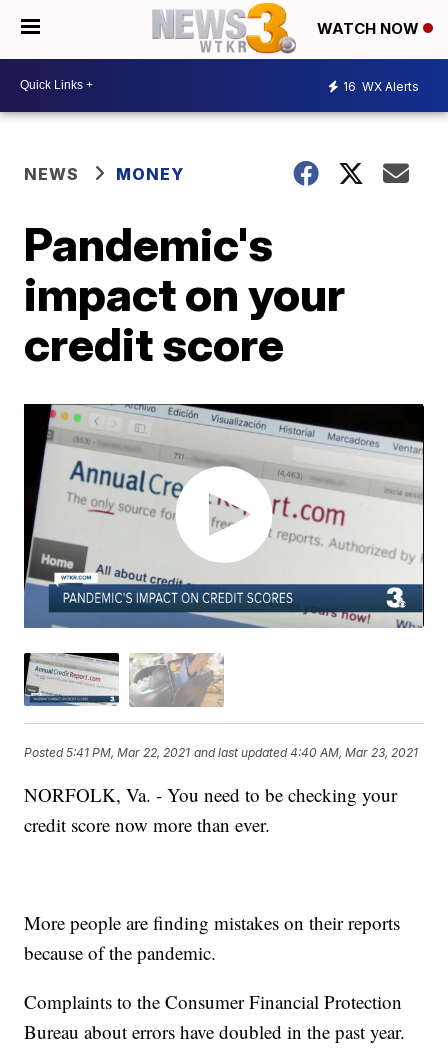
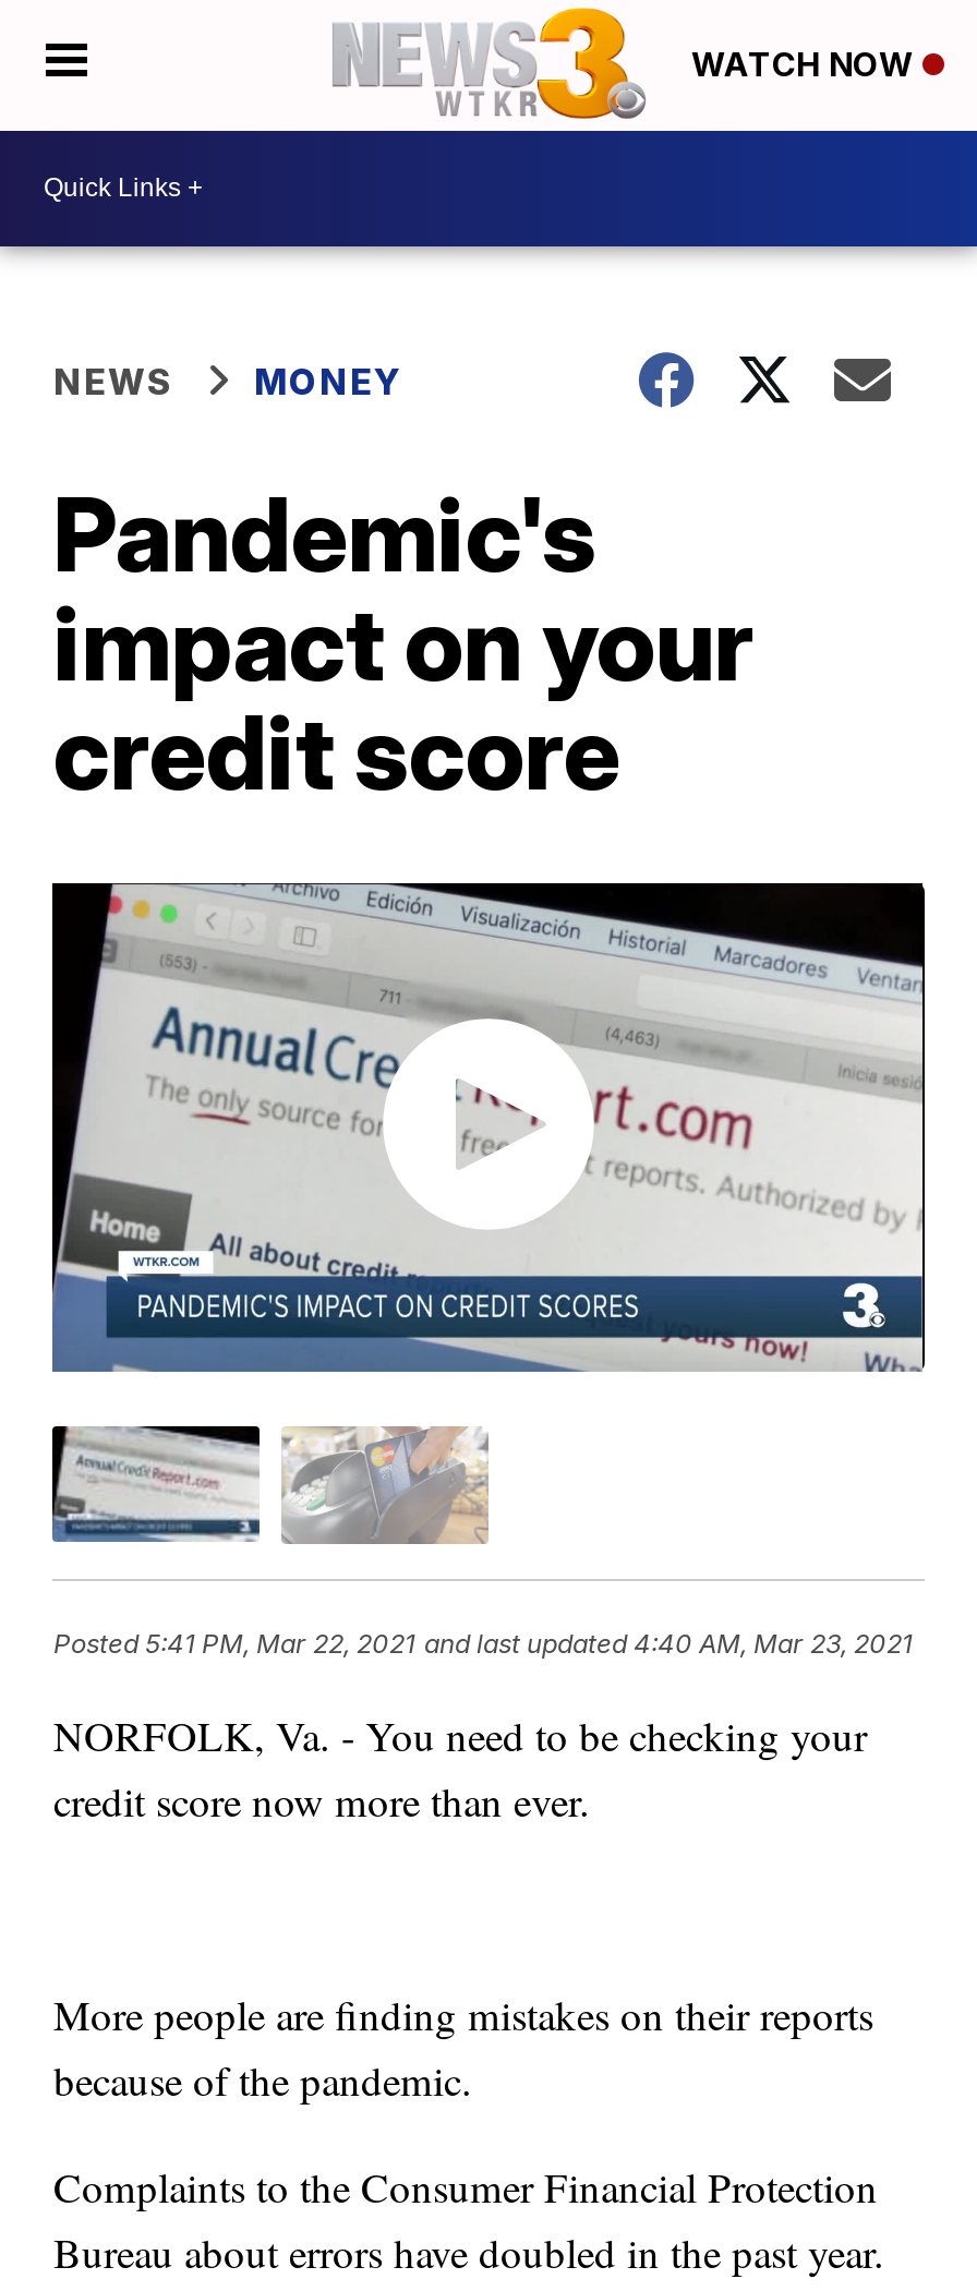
[343,79,419,94] 16 WX Alerts -> none

